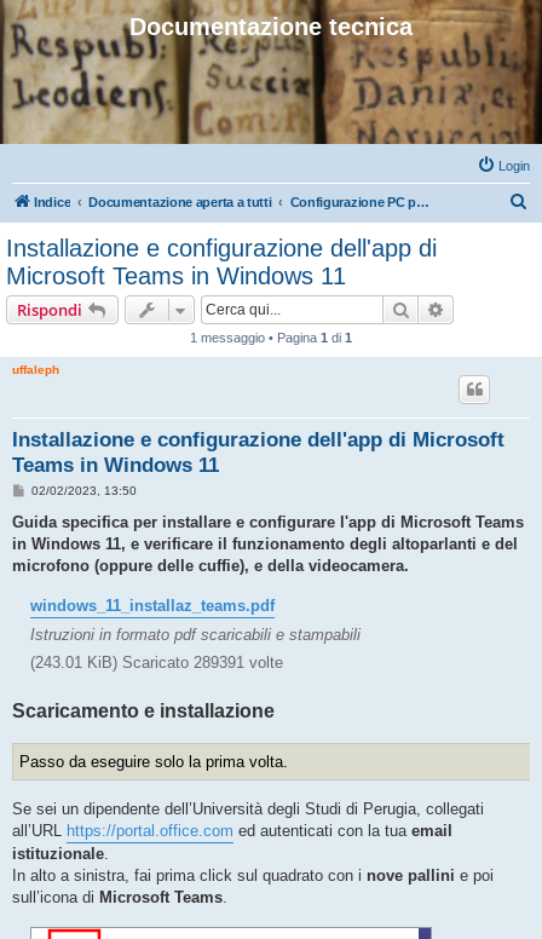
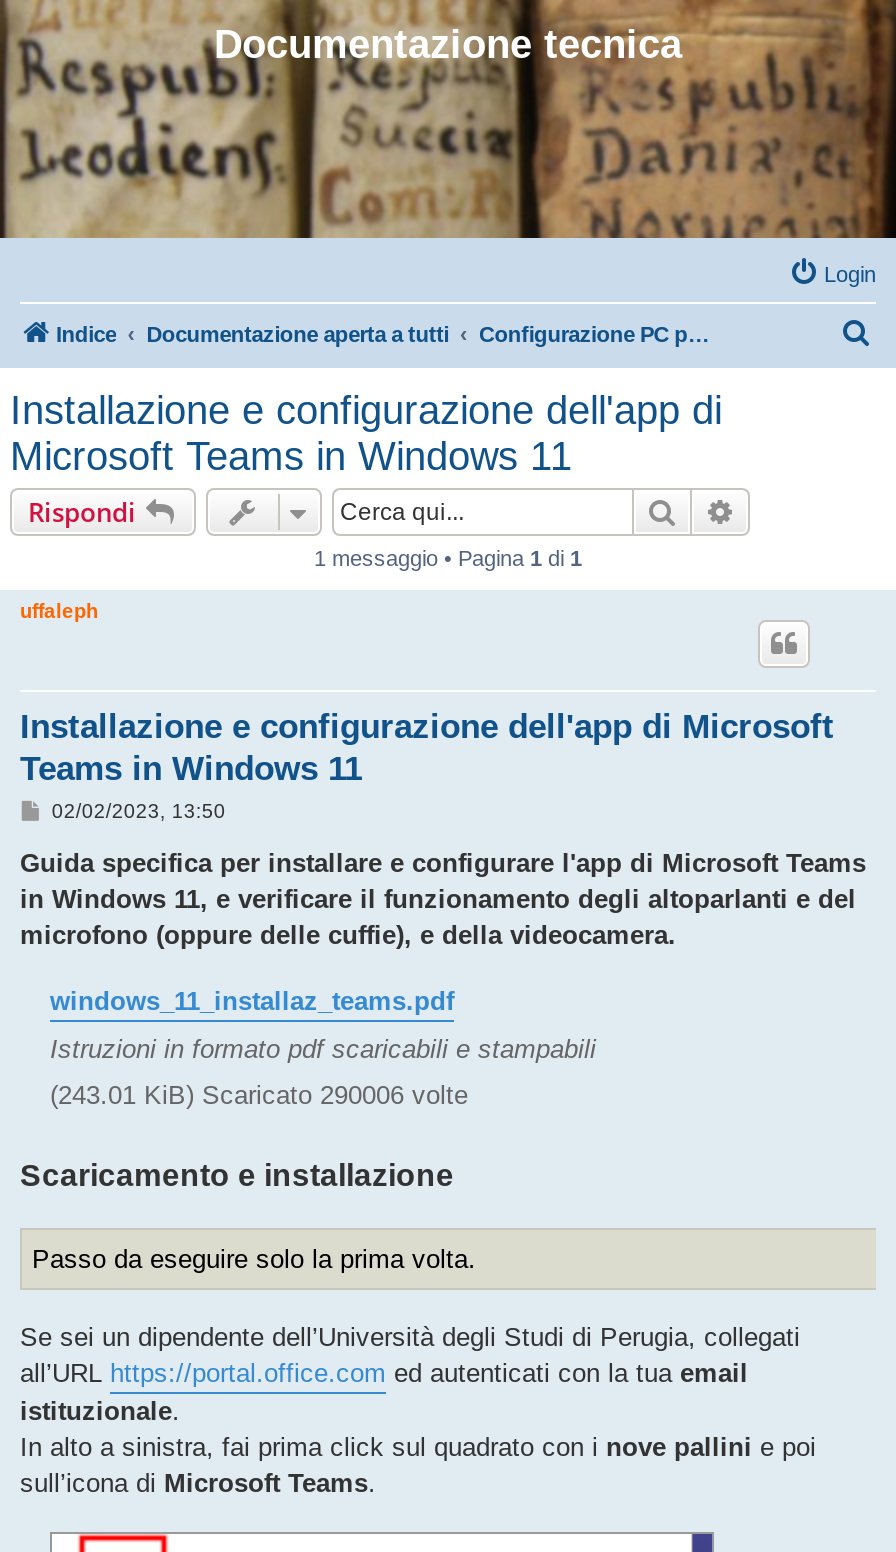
[30,654,283,672] (243.01 KiB) Scaricato 289391 volte -> [50,1080,468,1110] (243.01 KiB) Scaricato 290006 volte

